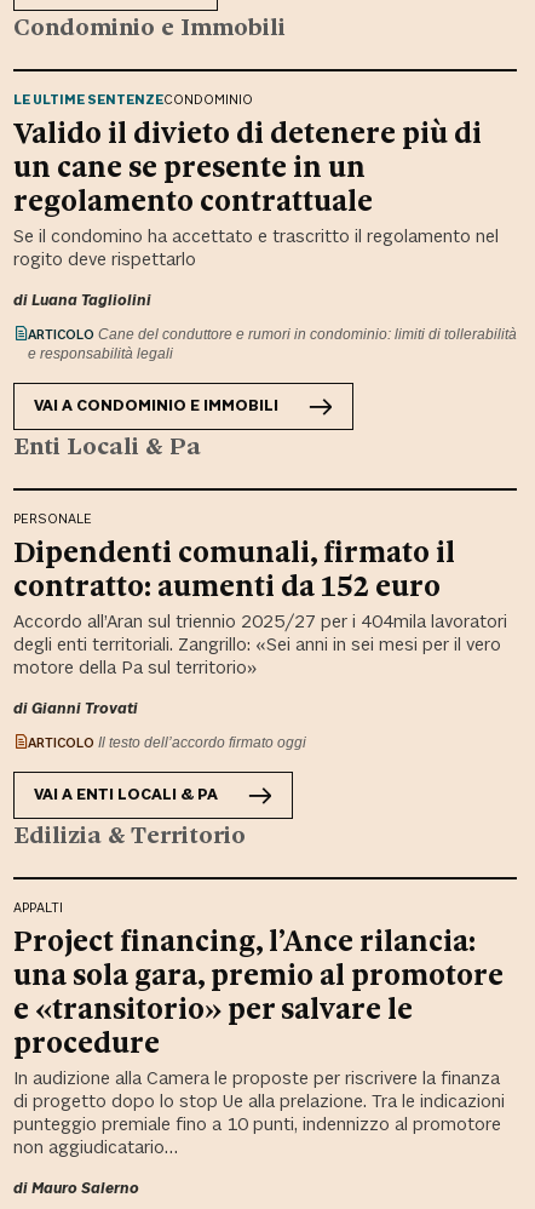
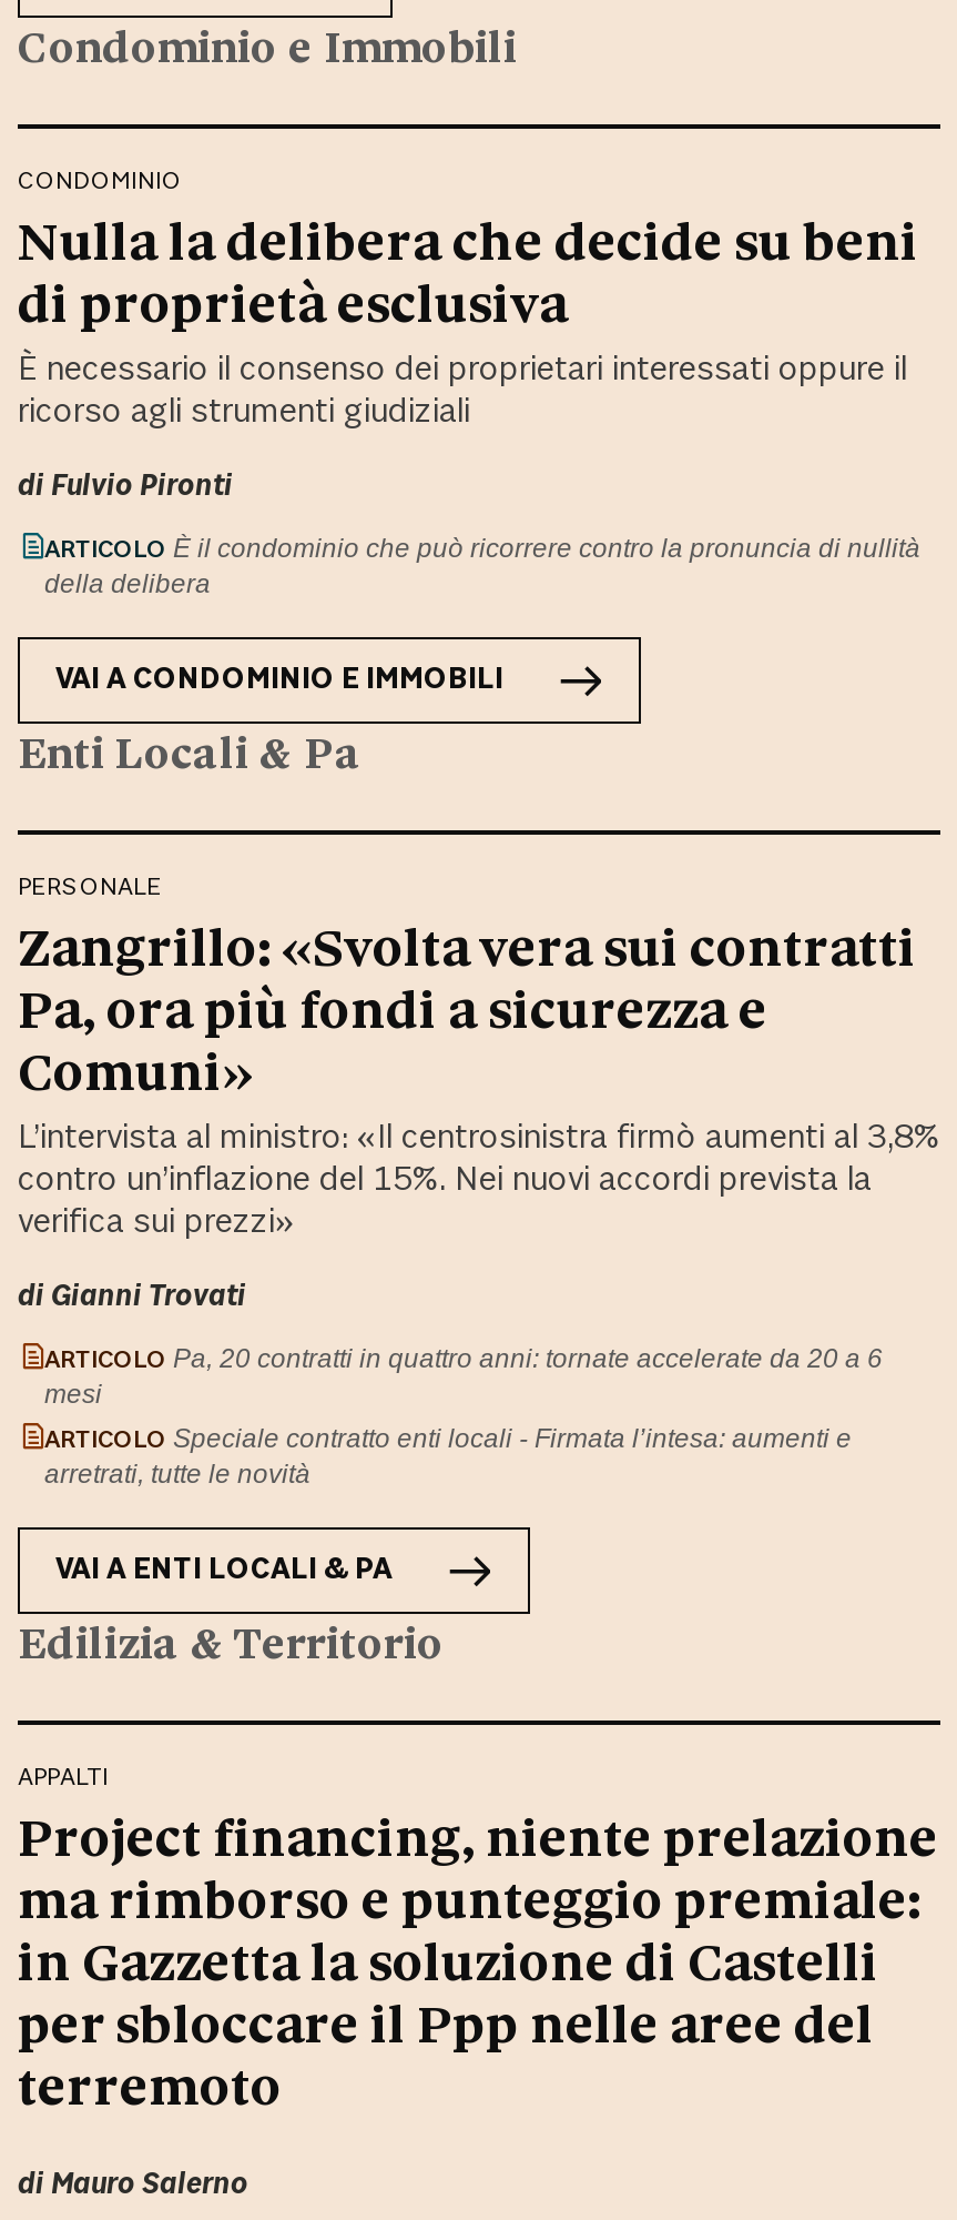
[13,90,499,272] LE ULTIME SENTENZECONDOMINIO | Valido il divieto di detenere più di | un cane se presente in un | regolamento contrattuale | Se il condomino ha accettato e trascritto il regolamento nel | rogito deve rispettarlo -> [18,164,918,433] CONDOMINIO | Nulla la delibera che decide su beni | di proprietà esclusiva | È necessario il consenso dei proprietari interessati oppure il | ricorso agli strumenti giudiziali
[13,291,151,310] di Luana Tagliolini -> [18,469,233,504] di Fulvio Pironti
[28,326,517,362] ARTICOLO Cane del conduttore e rumori in condominio: limiti di tollerabilità | e responsabilità legali -> [44,533,920,600] ARTICOLO È il condominio che può ricorrere contro la pronuncia di nullità | della delibera
moved [13,396,278,528] -> [18,662,503,903]: VAI A CONDOMINIO E IMMOBILI | Enti Locali & Pa | PERSONALE
[13,530,507,680] Dipendenti comunali, firmato il | contratto: aumenti da 152 euro | Accordo all’Aran sul triennio 2025/27 per i 404mila lavoratori | degli enti territoriali. Zangrillo: «Sei anni in sei mesi per il vero | motore della Pa sul territorio» -> [18,906,940,1244] Zangrillo: «Svolta vera sui contratti | Pa, ora più fondi a sicurezza e | Comuni» | L’intervista al ministro: «Il centrosinistra firmò aumenti al 3,8% | contro un’inflazione del 15%. Nei nuovi accordi prevista la | verifica sui prezzi»
[28,734,306,753] ARTICOLO Il testo dell’accordo firmato oggi -> [44,1344,883,1490] ARTICOLO Pa, 20 contratti in quattro anni: tornate accelerate da 20 a 6 | mesi | ARTICOLO Speciale contratto enti locali - Firmata l’intesa: aumenti e | arretrati, tutte le novità
moved [13,785,246,917] -> [18,1552,444,1793]: VAI A ENTI LOCALI & PA | Edilizia & Territorio | APPALTI
[13,919,505,1160] Project financing, l’Ance rilancia: | una sola gara, premio al promotore | e «transitorio» per salvare le | procedure | In audizione alla Camera le proposte per riscrivere la finanza | di progetto dopo lo stop Ue alla prelazione. Tra le indicazioni | punteggio premiale fino a 10 punti, indennizzo al promotore | non aggiudicatario… -> [18,1796,938,2121] Project financing, niente prelazione | ma rimborso e punteggio premiale: | in Gazzetta la soluzione di Castelli | per sbloccare il Ppp nelle aree del | terremoto

